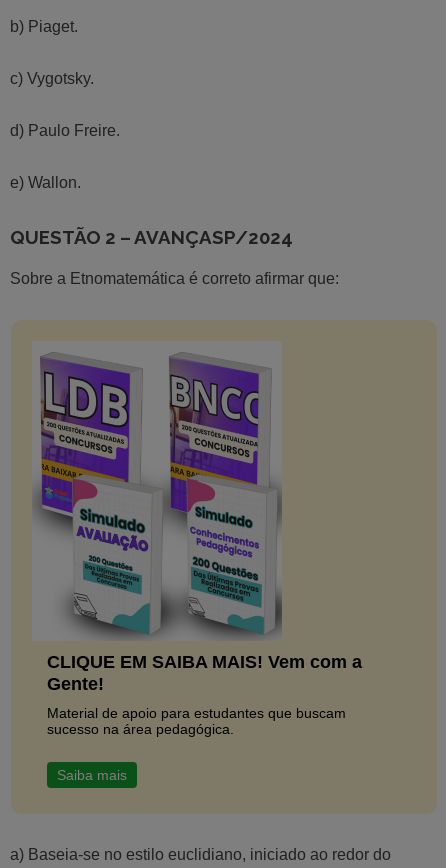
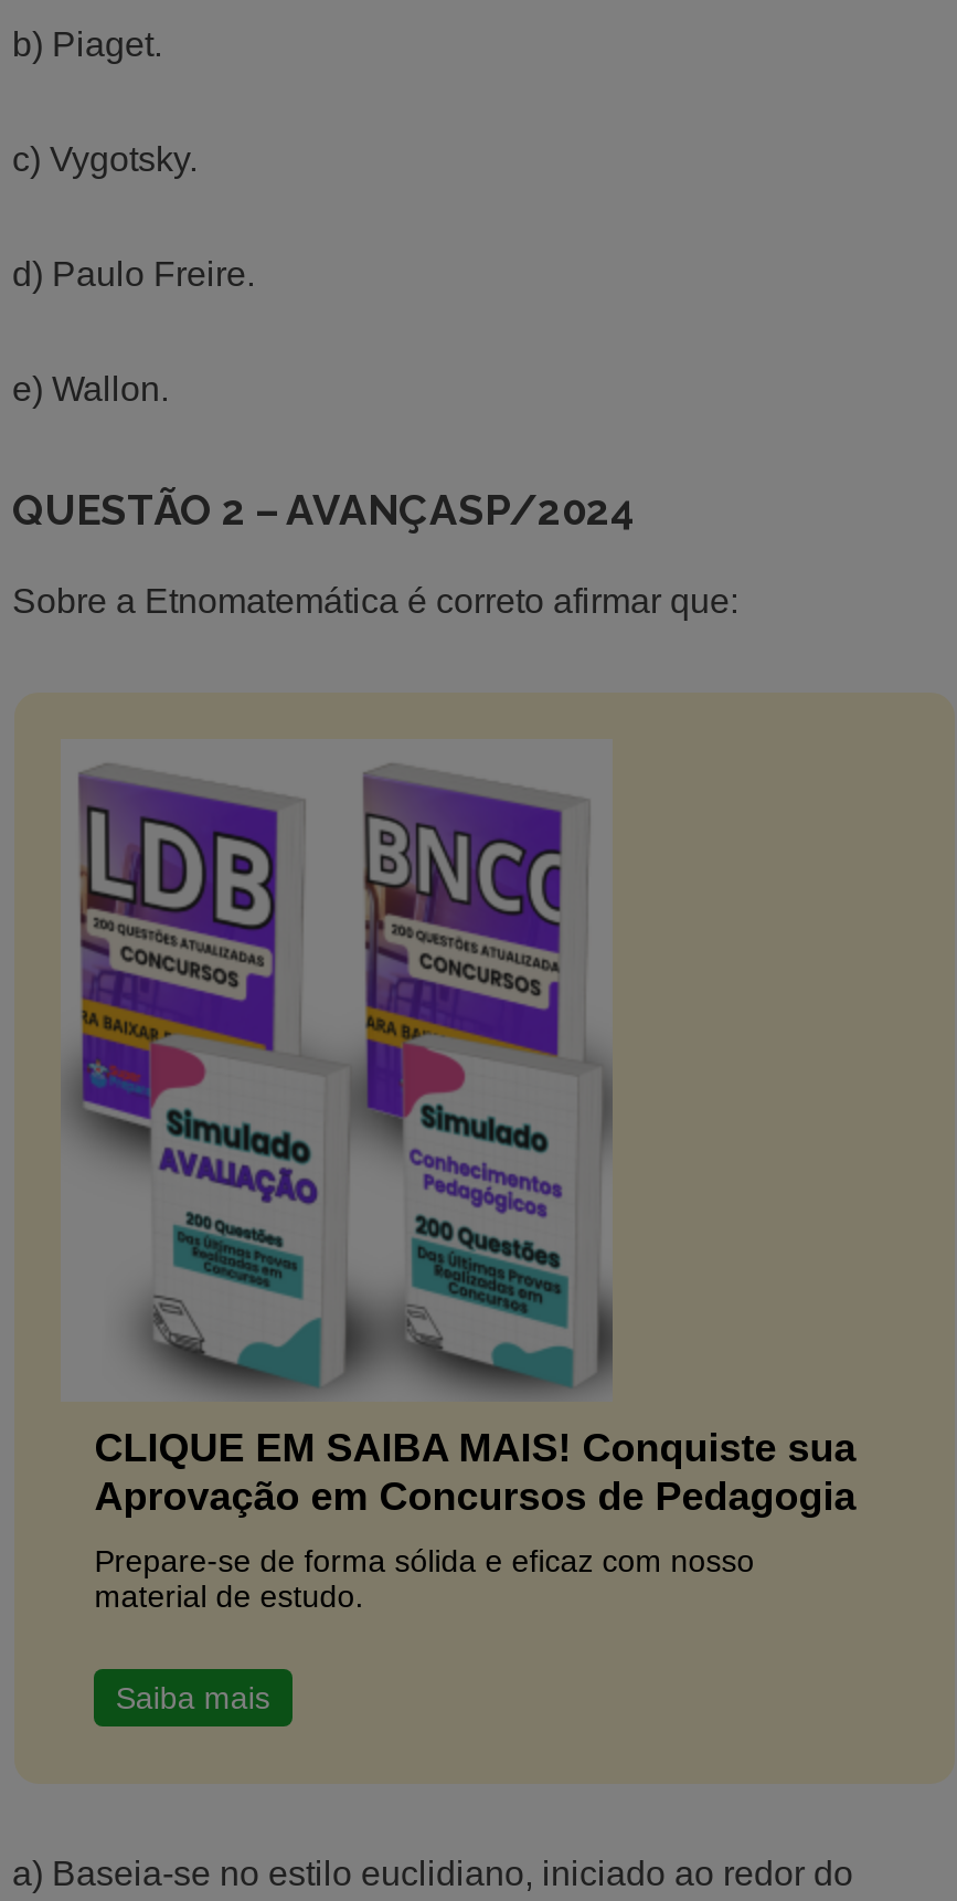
[47,652,362,694] CLIQUE EM SAIBA MAIS! Vem com a | Gente! -> [94,1426,856,1519] CLIQUE EM SAIBA MAIS! Conquiste sua | Aprovação em Concursos de Pedagogia
[47,705,346,737] Material de apoio para estudantes que buscam | sucesso na área pedagógica. -> [94,1543,754,1614] Prepare-se de forma sólida e eficaz com nosso | material de estudo.

